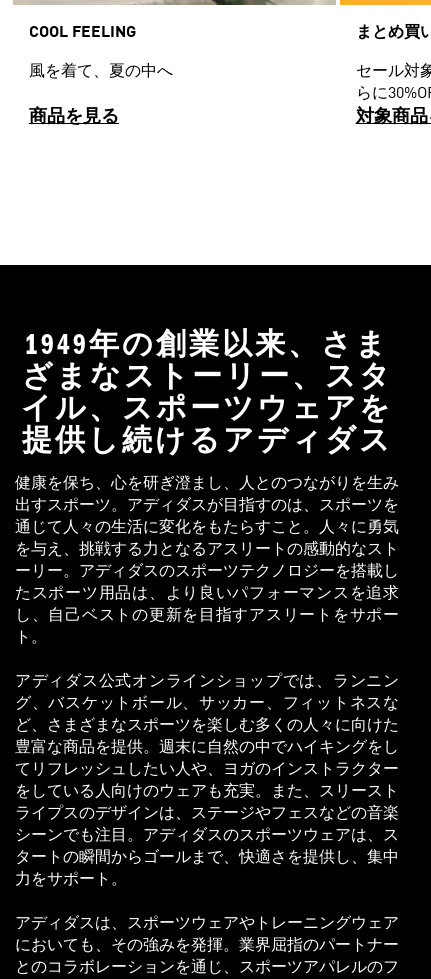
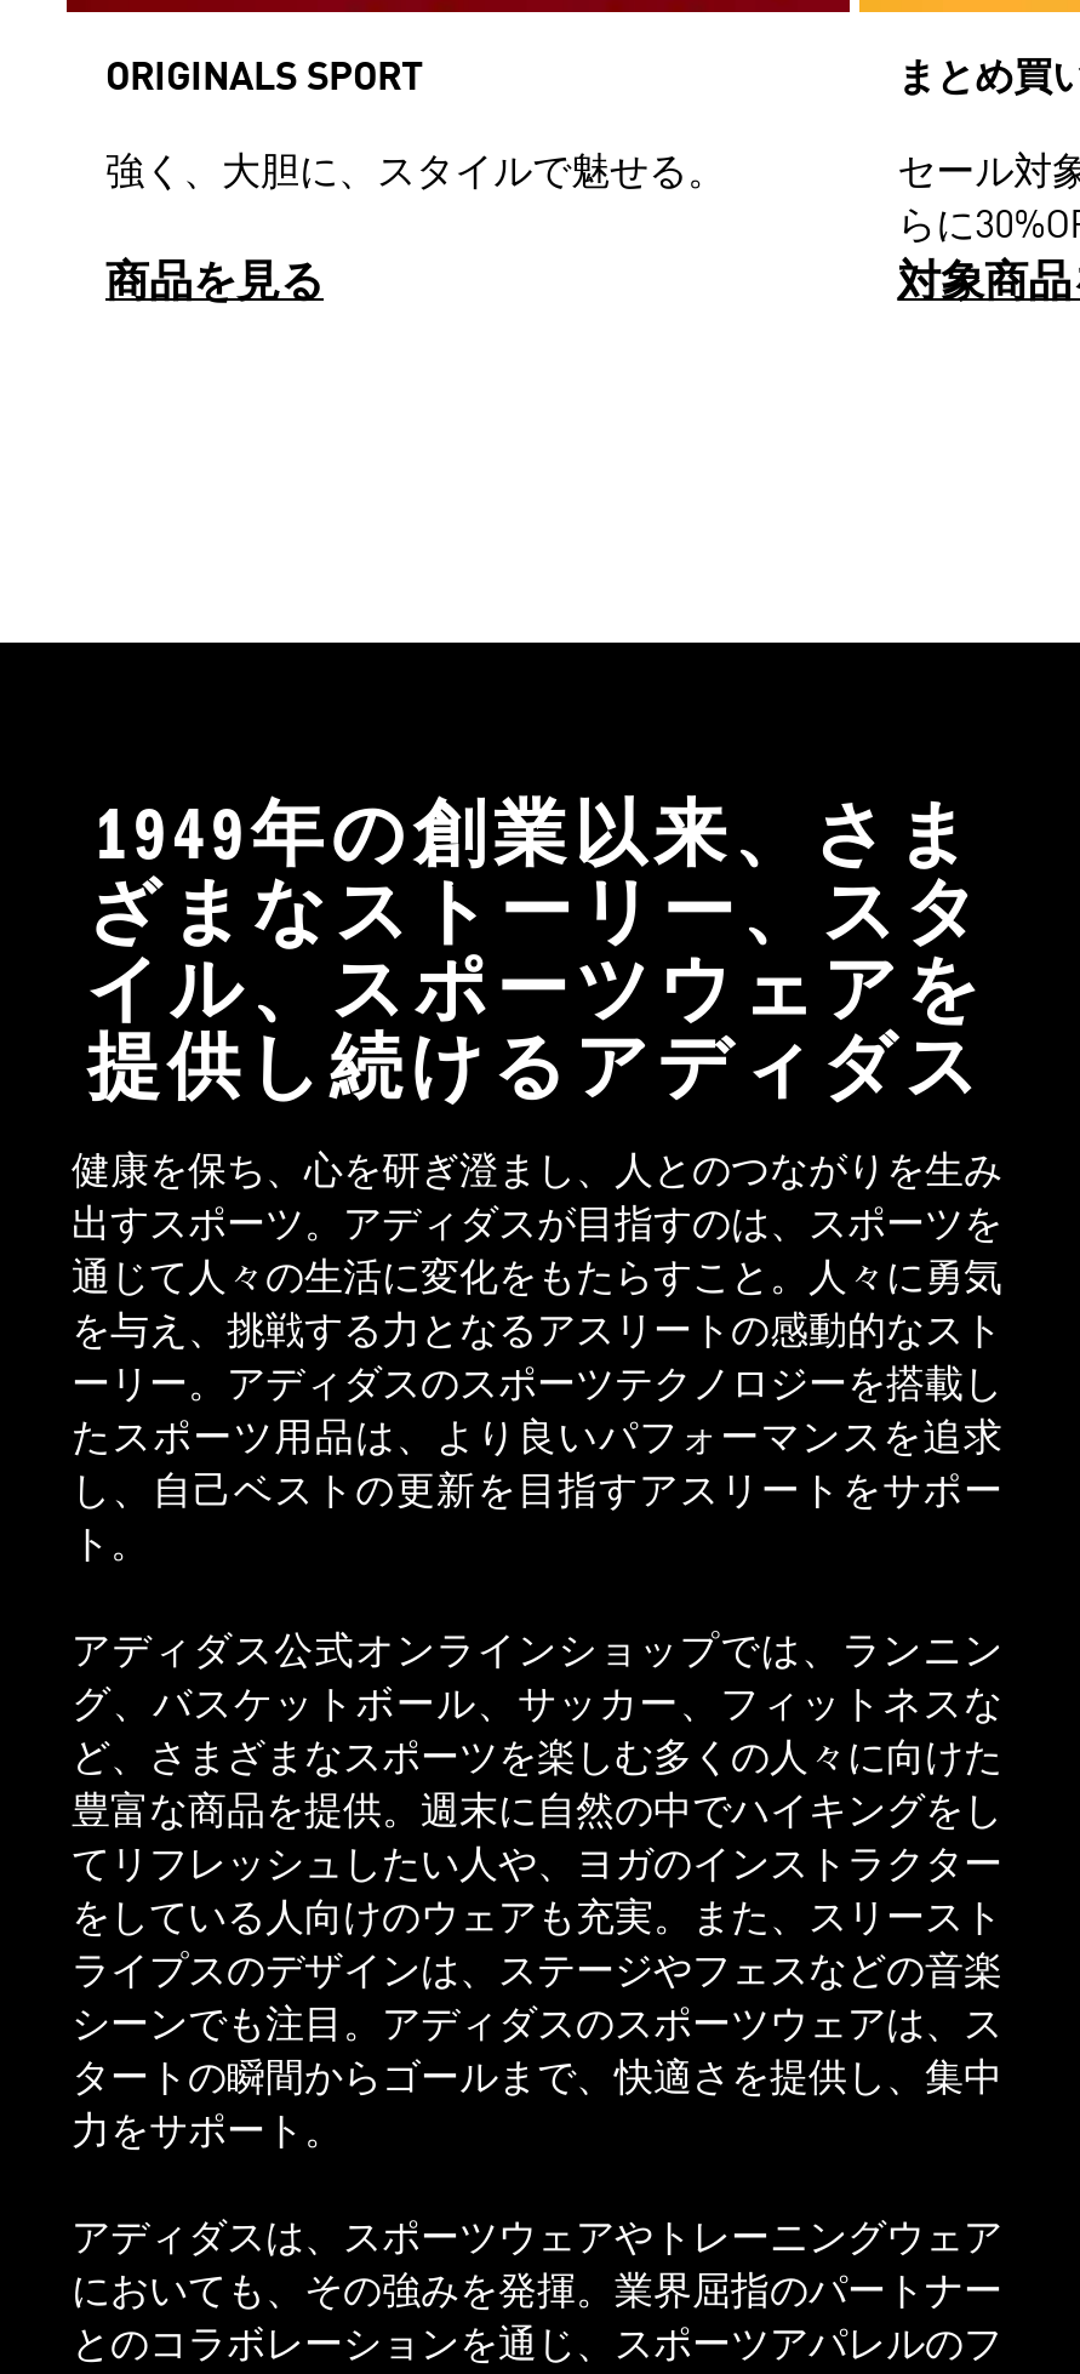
[29,25,136,41] COOL FEELING -> [105,60,423,99] ORIGINALS SPORT
[29,64,173,80] 風を着て、夏の中へ -> [105,155,726,194] 強く、大胆に、スタイルで魅せる。

